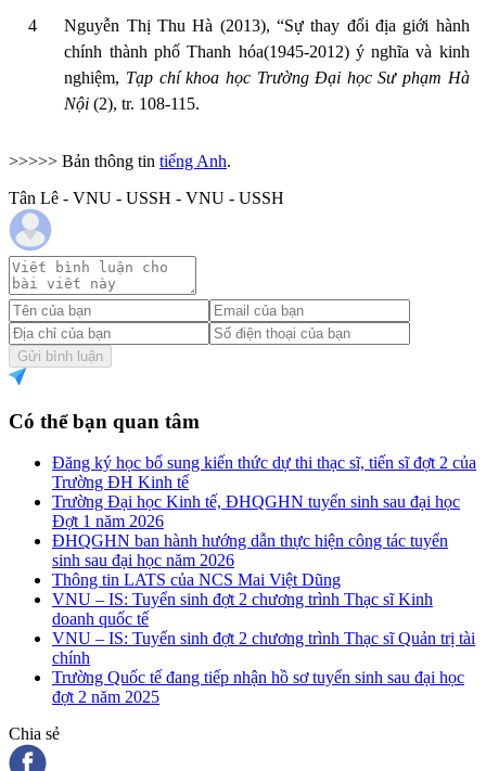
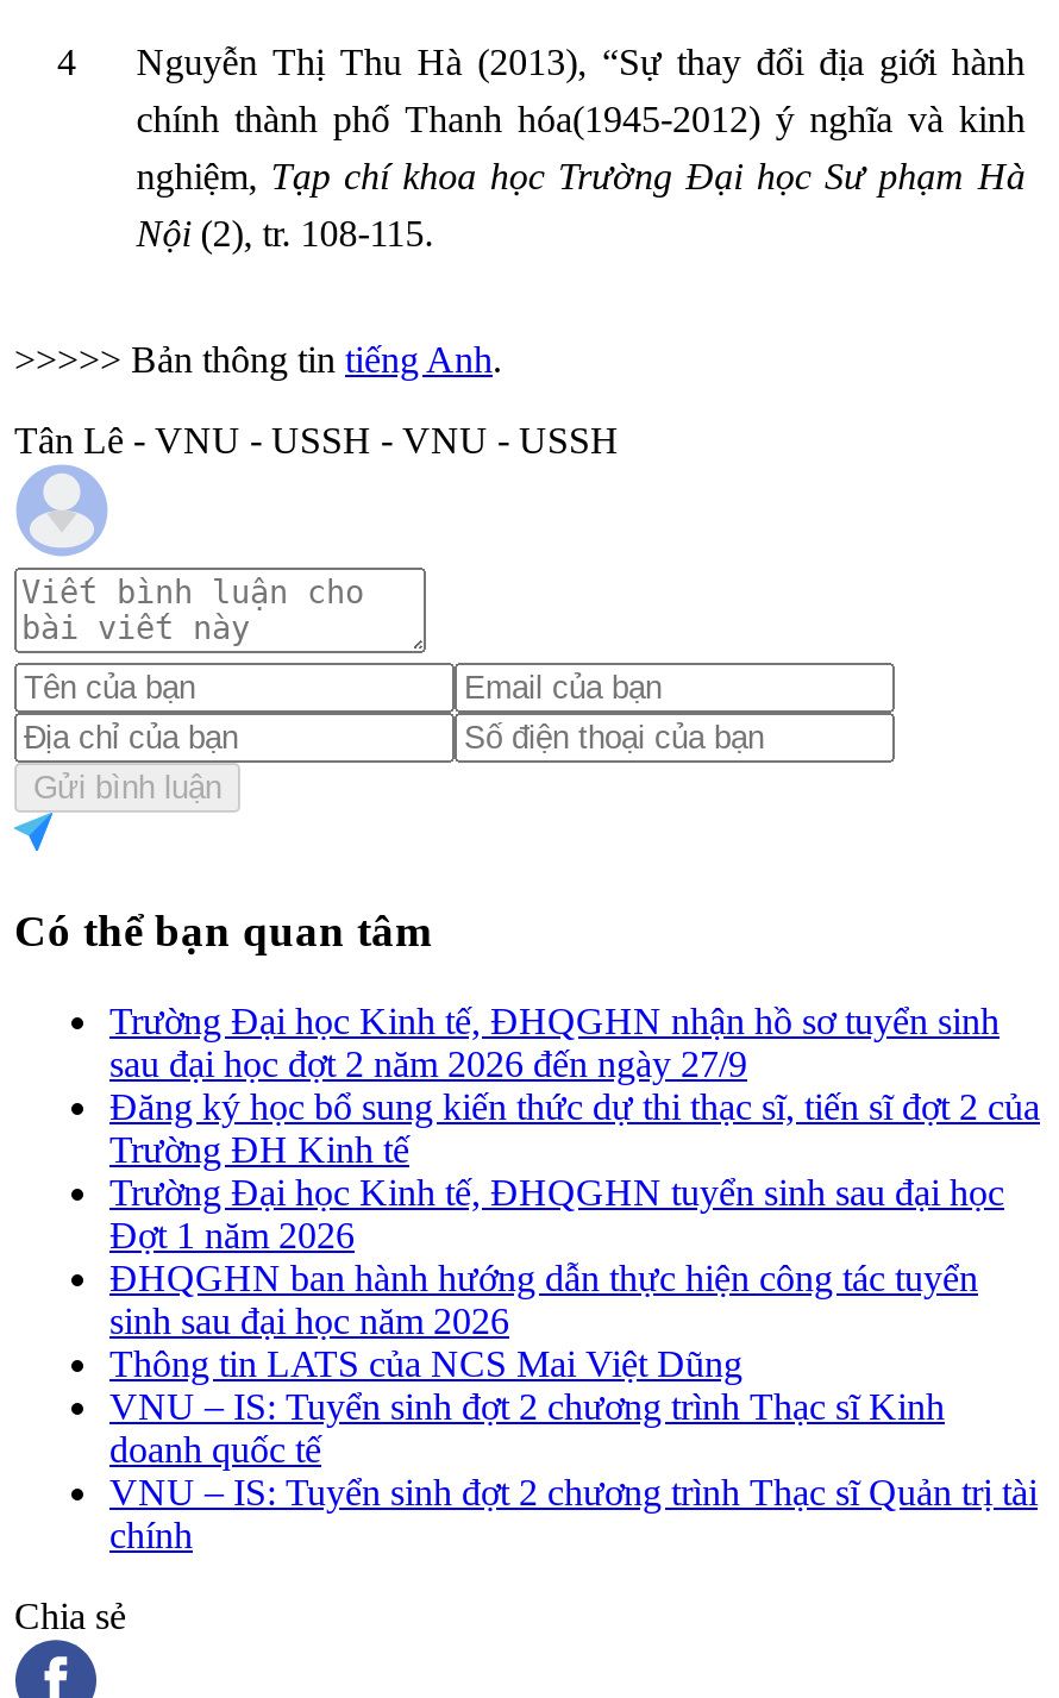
none -> [109,1001,1000,1084] Trường Đại học Kinh tế, ĐHQGHN nhận hồ sơ tuyển sinh | sau đại học đợt 2 năm 2026 đến ngày 27/9
moved [52,453,476,667] -> [109,1087,1040,1556]: Đăng ký học bổ sung kiến thức dự thi thạc sĩ, tiến sĩ đợt 2 của | Trường ĐH Kinh tế | Trường Đại học Kinh tế, ĐHQGHN tuyển sinh sau đại học | ... | VNU – IS: Tuyển sinh đợt 2 chương trình Thạc sĩ Quản trị tài | chính
[52,668,464,706] Trường Quốc tế đang tiếp nhận hồ sơ tuyển sinh sau đại học | đợt 2 năm 2025 -> none

